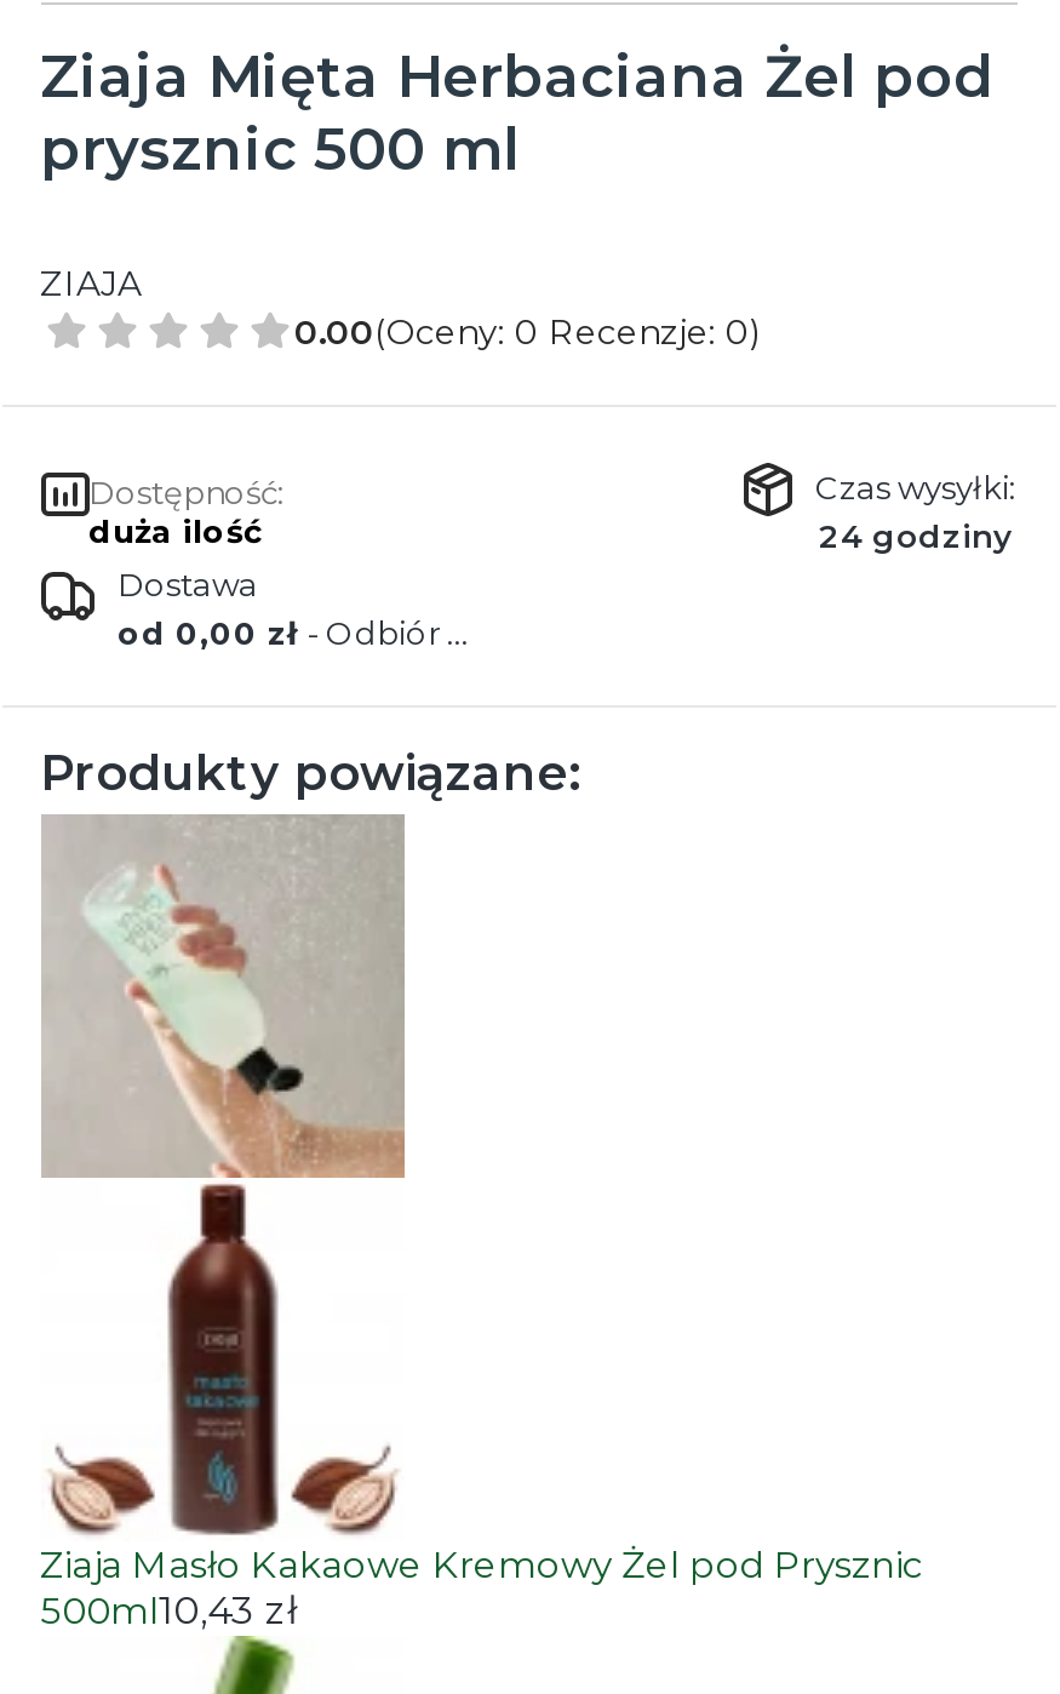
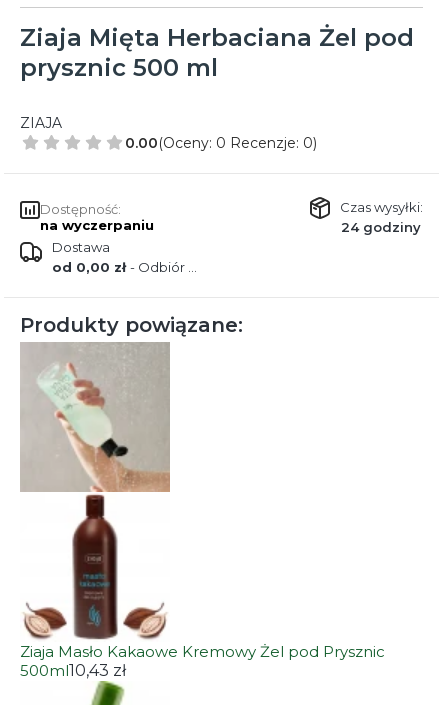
[88,511,263,550] duża ilość -> [39,217,153,233] na wyczerpaniu

